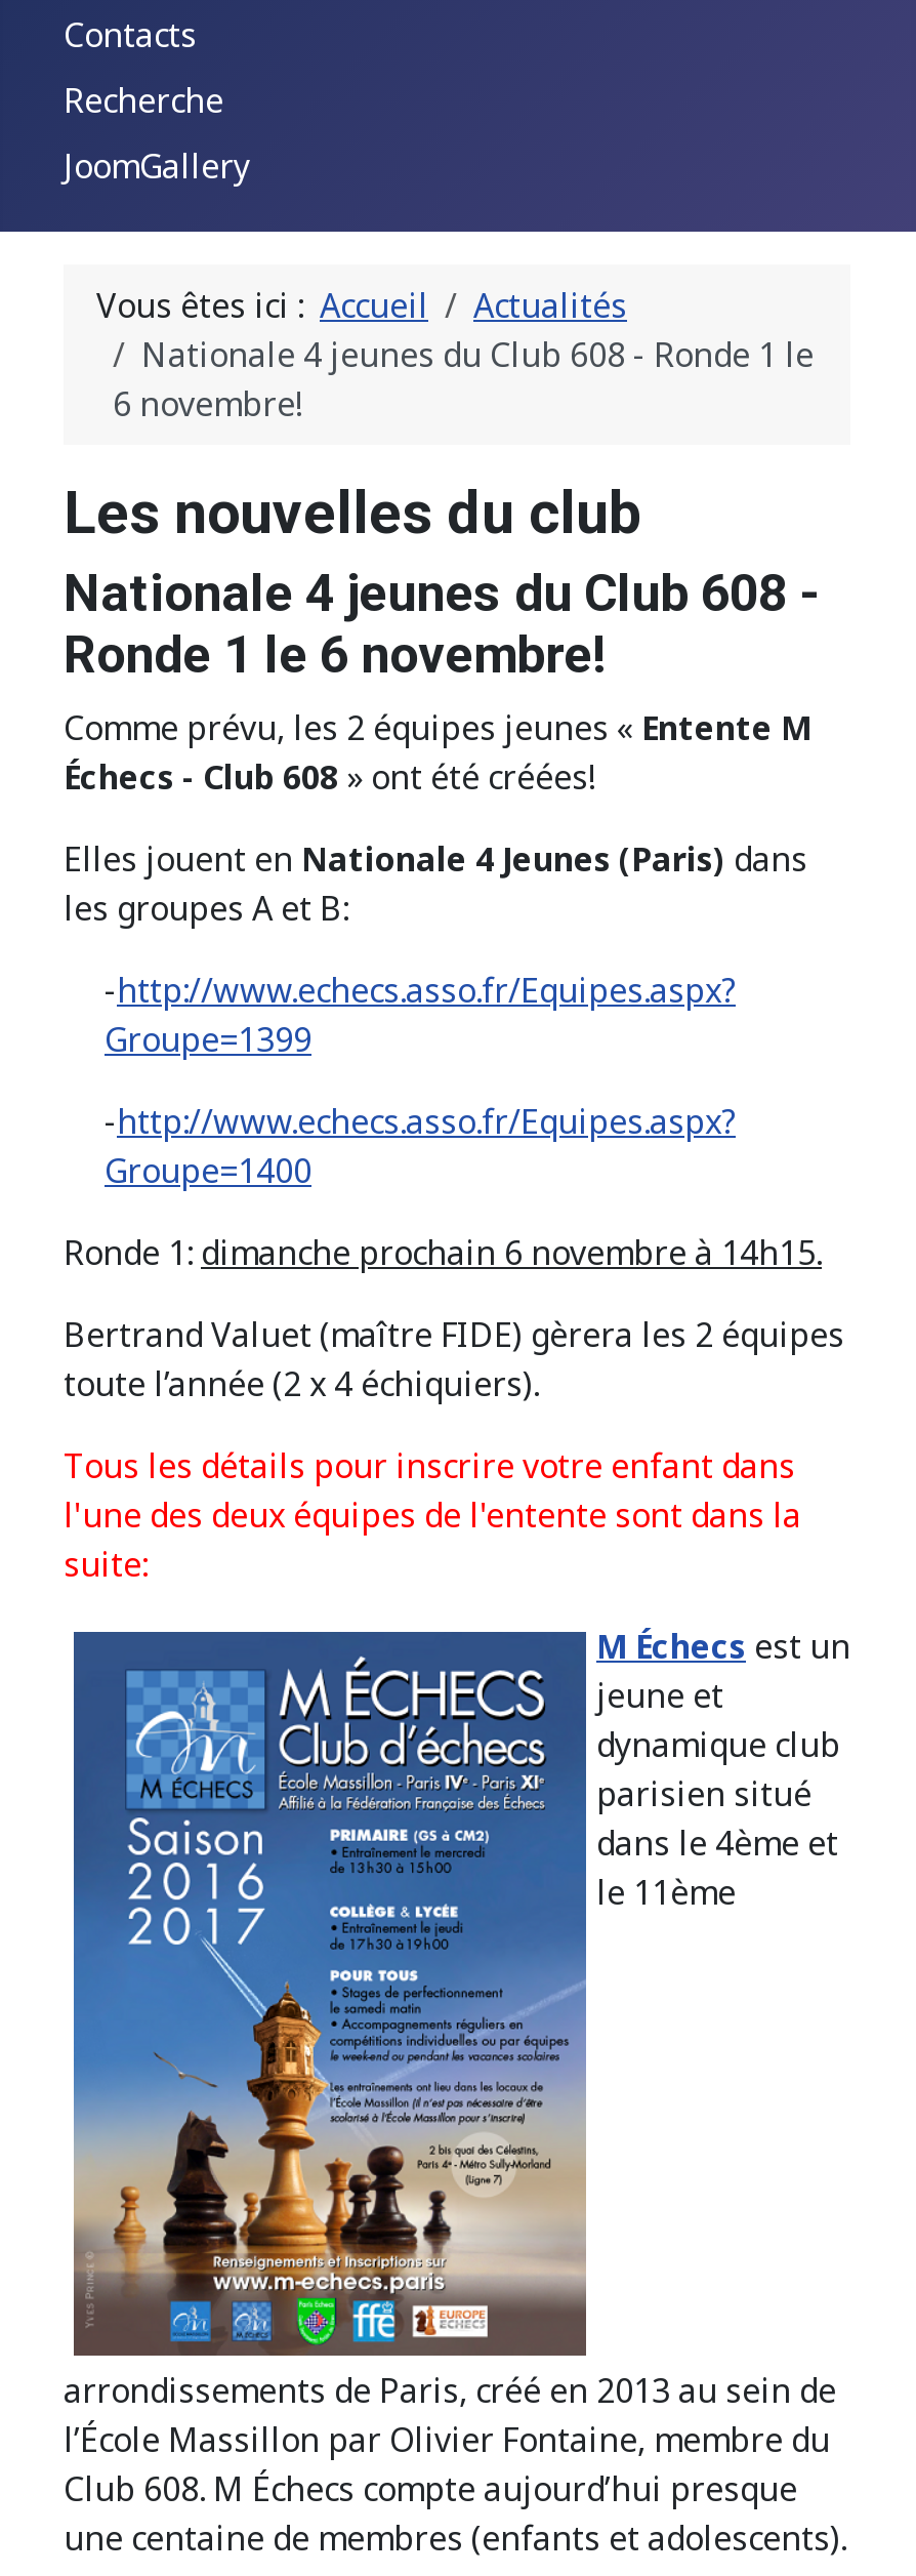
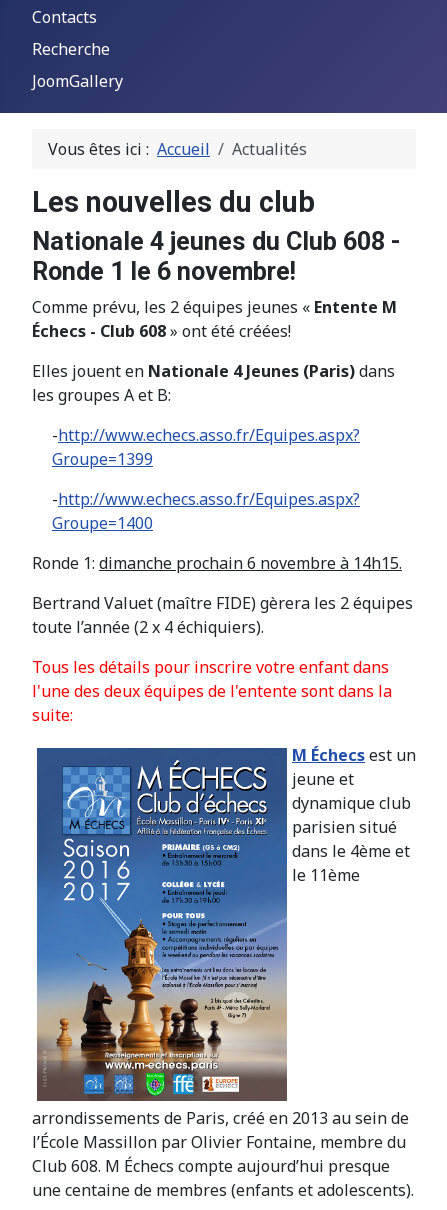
[113,332,814,427] Nationale 4 jeunes du Club 608 - Ronde 1 le | 6 novembre! -> none

